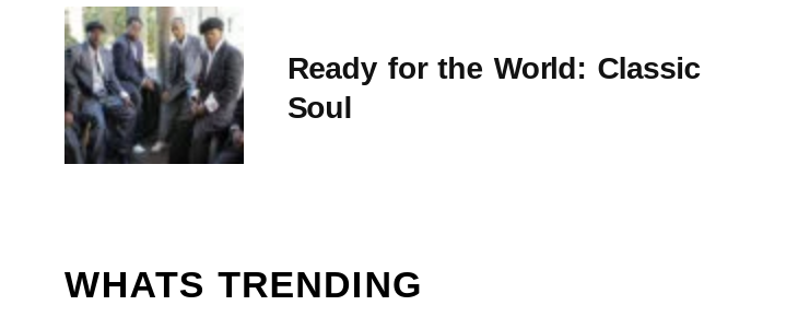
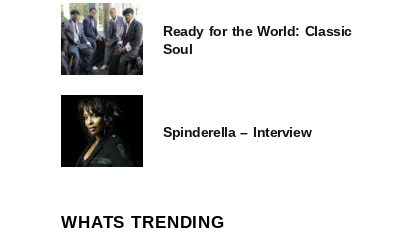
none -> [60,94,311,166] [image] | Spinderella – Interview

